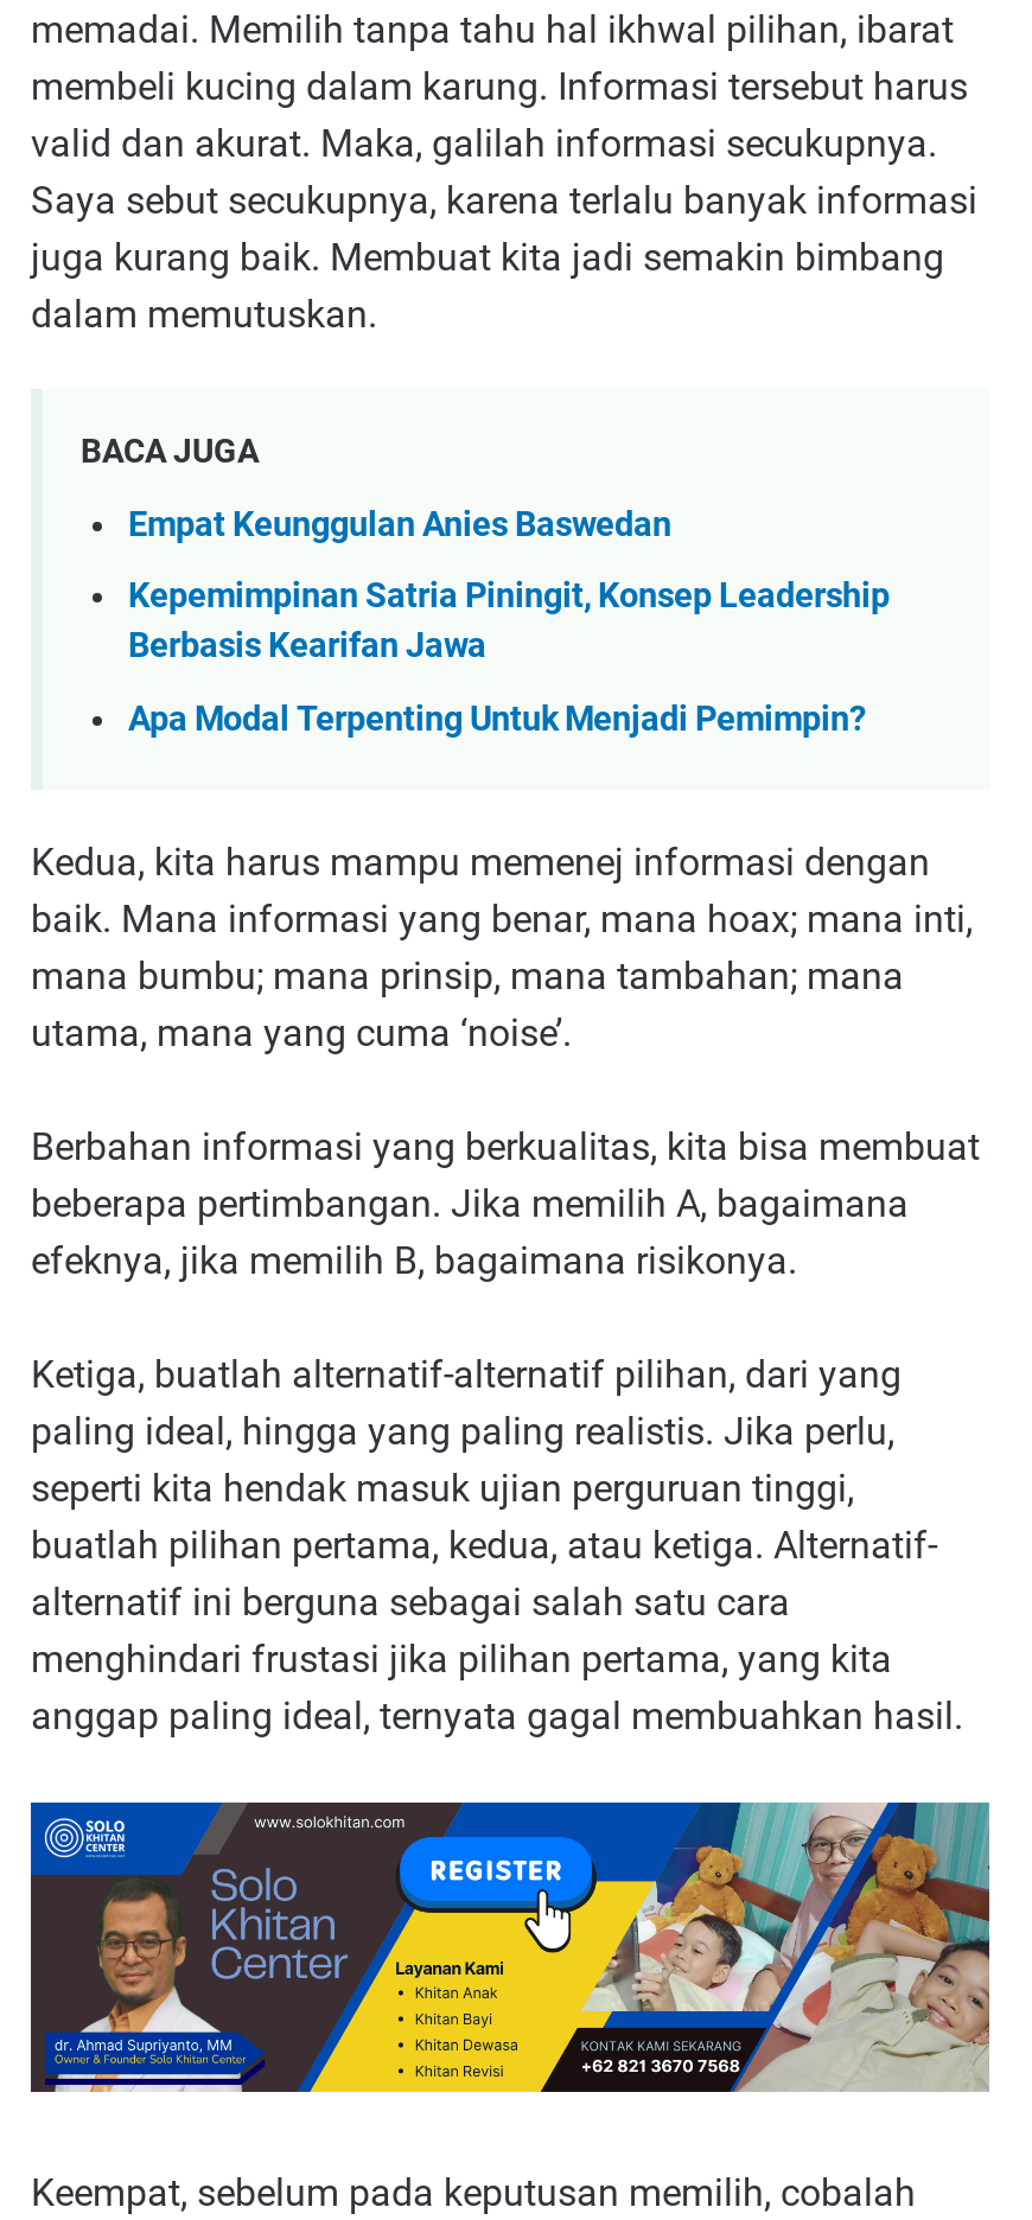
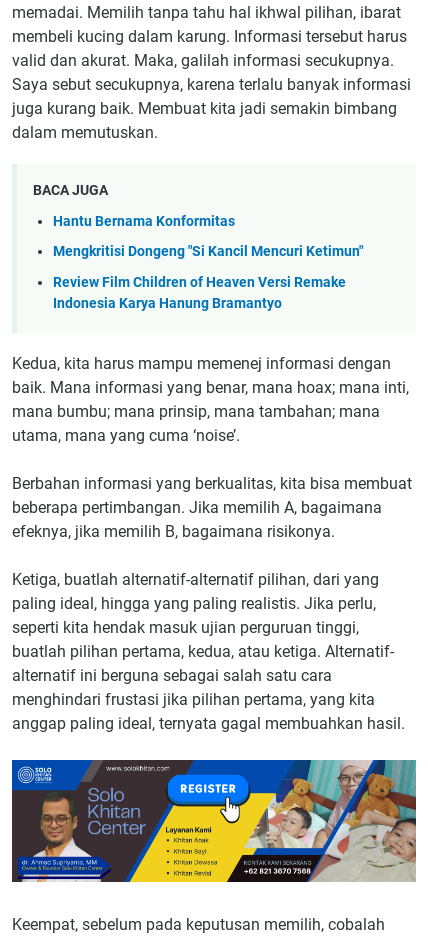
[128,505,671,545] Empat Keunggulan Anies Baswedan -> [53,213,235,230] Hantu Bernama Konformitas
[128,577,890,667] Kepemimpinan Satria Piningit, Konsep Leadership | Berbasis Kearifan Jawa -> [53,243,363,260] Mengkritisi Dongeng "Si Kancil Mencuri Ketimun"
[128,700,866,740] Apa Modal Terpenting Untuk Menjadi Pemimpin? -> [53,274,346,312] Review Film Children of Heaven Versi Remake | Indonesia Karya Hanung Bramantyo

